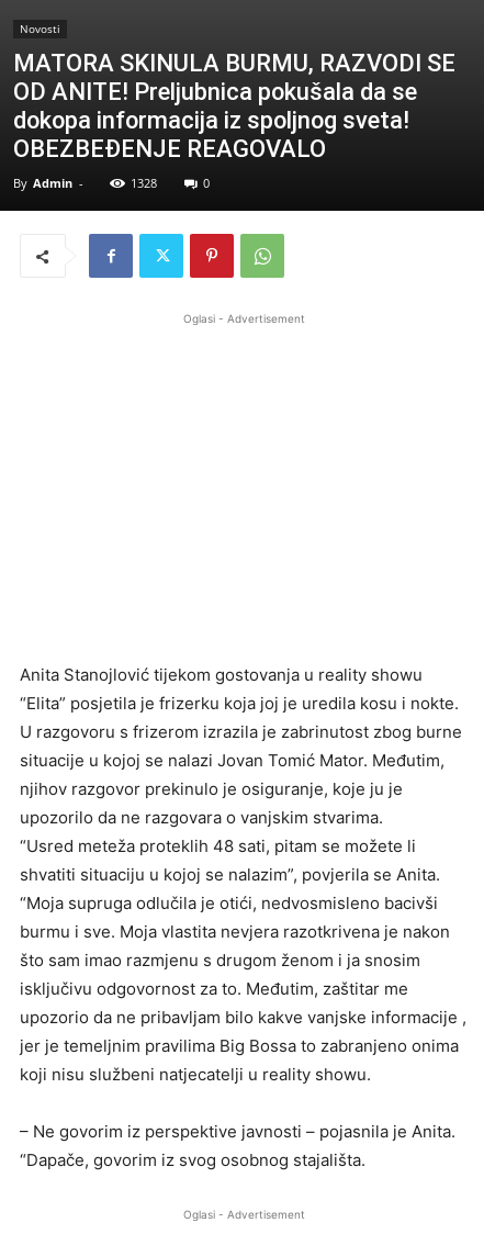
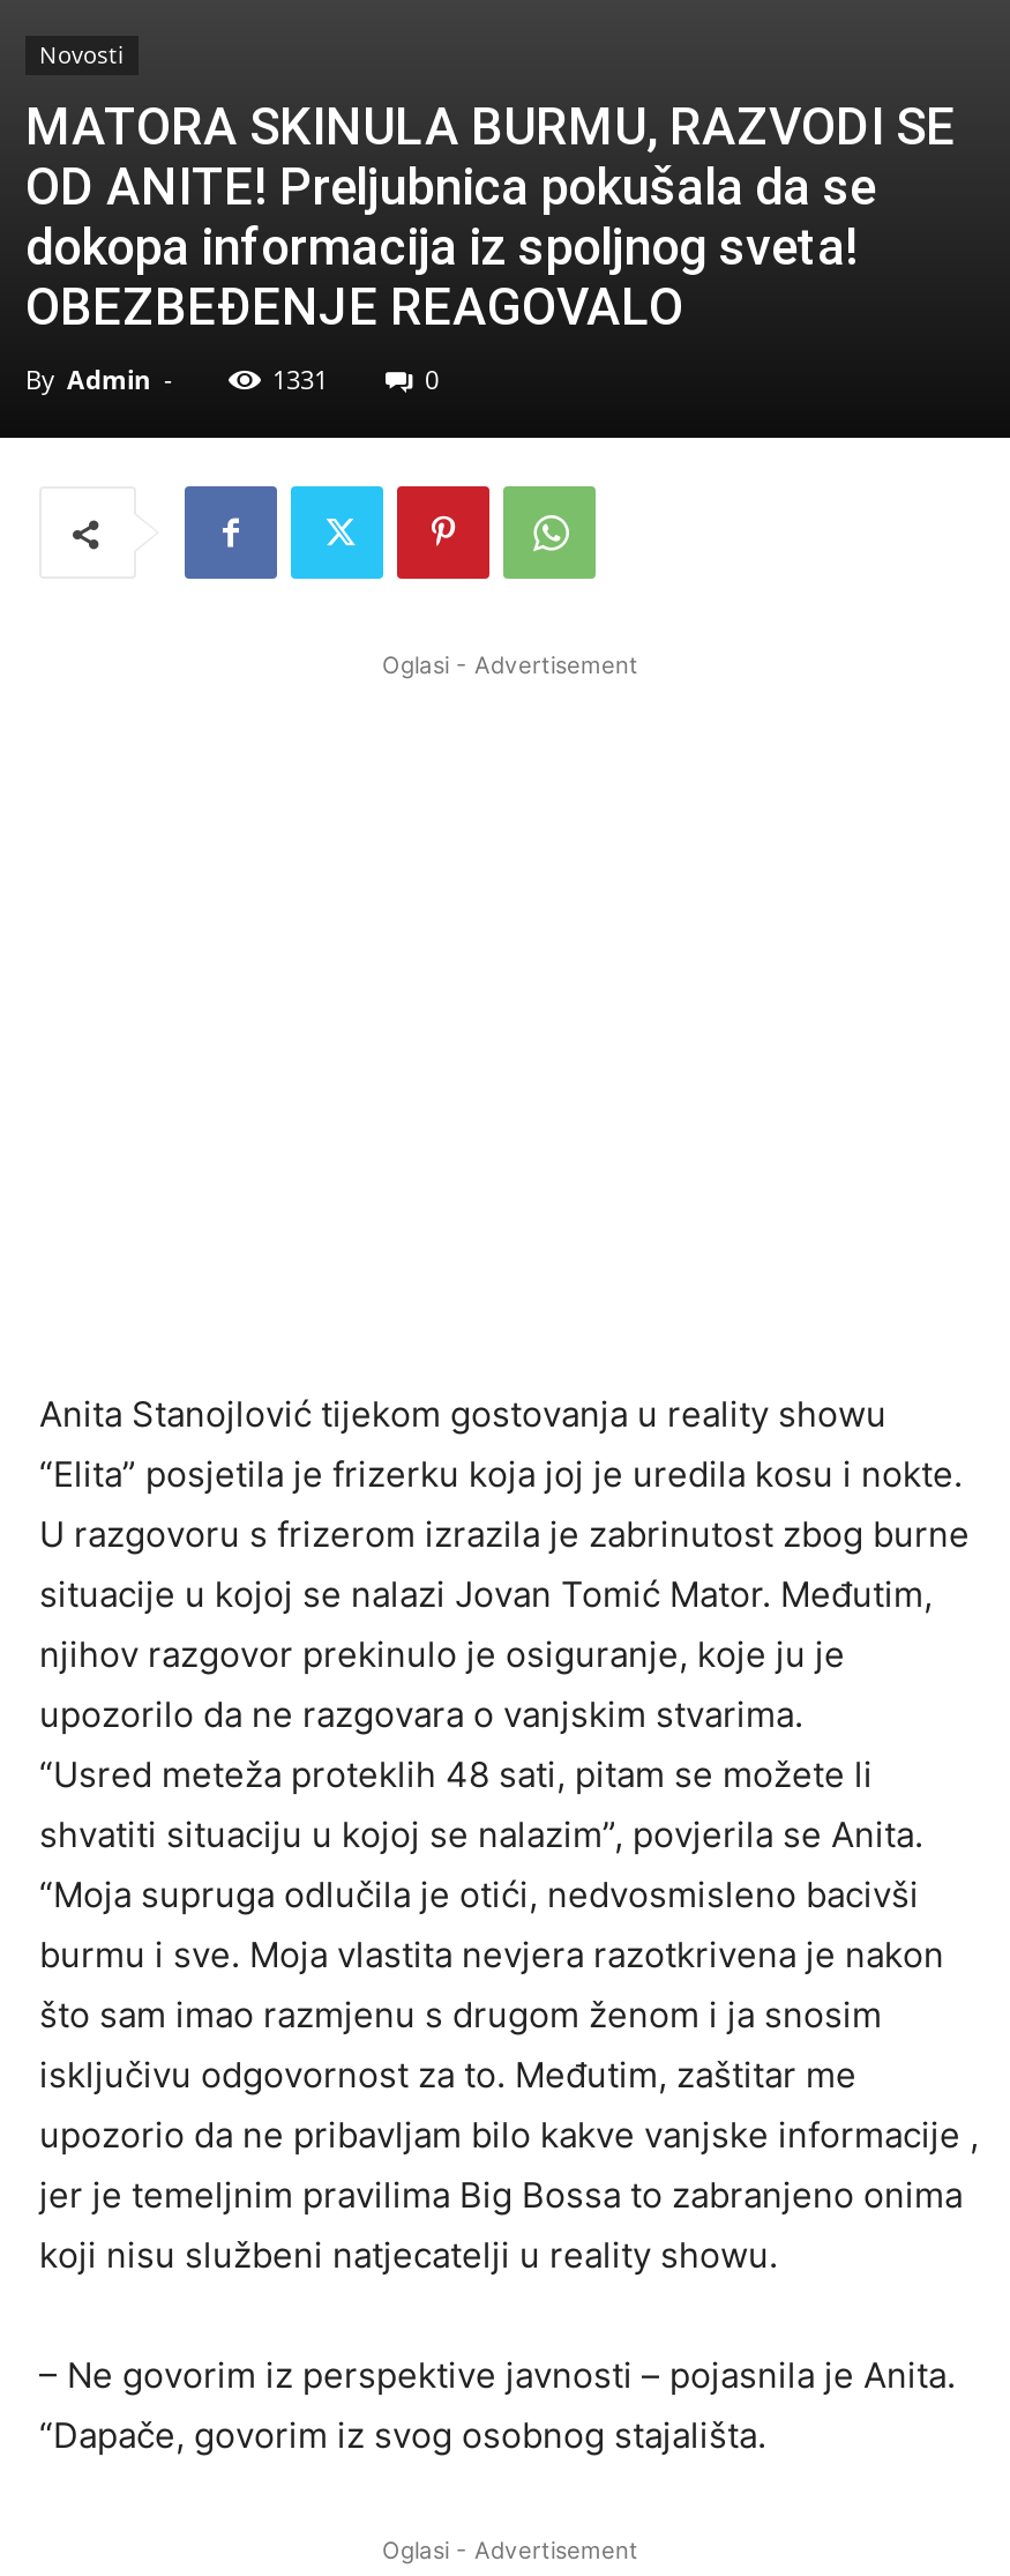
[131,175,157,191] 1328 -> [272,362,328,396] 1331

